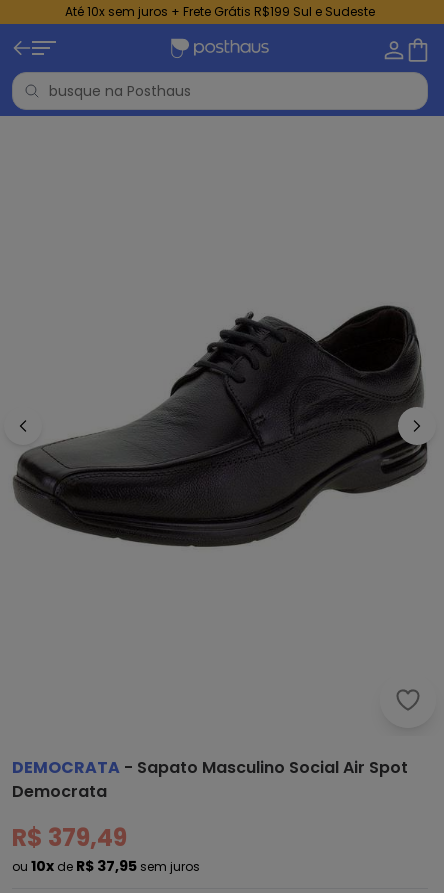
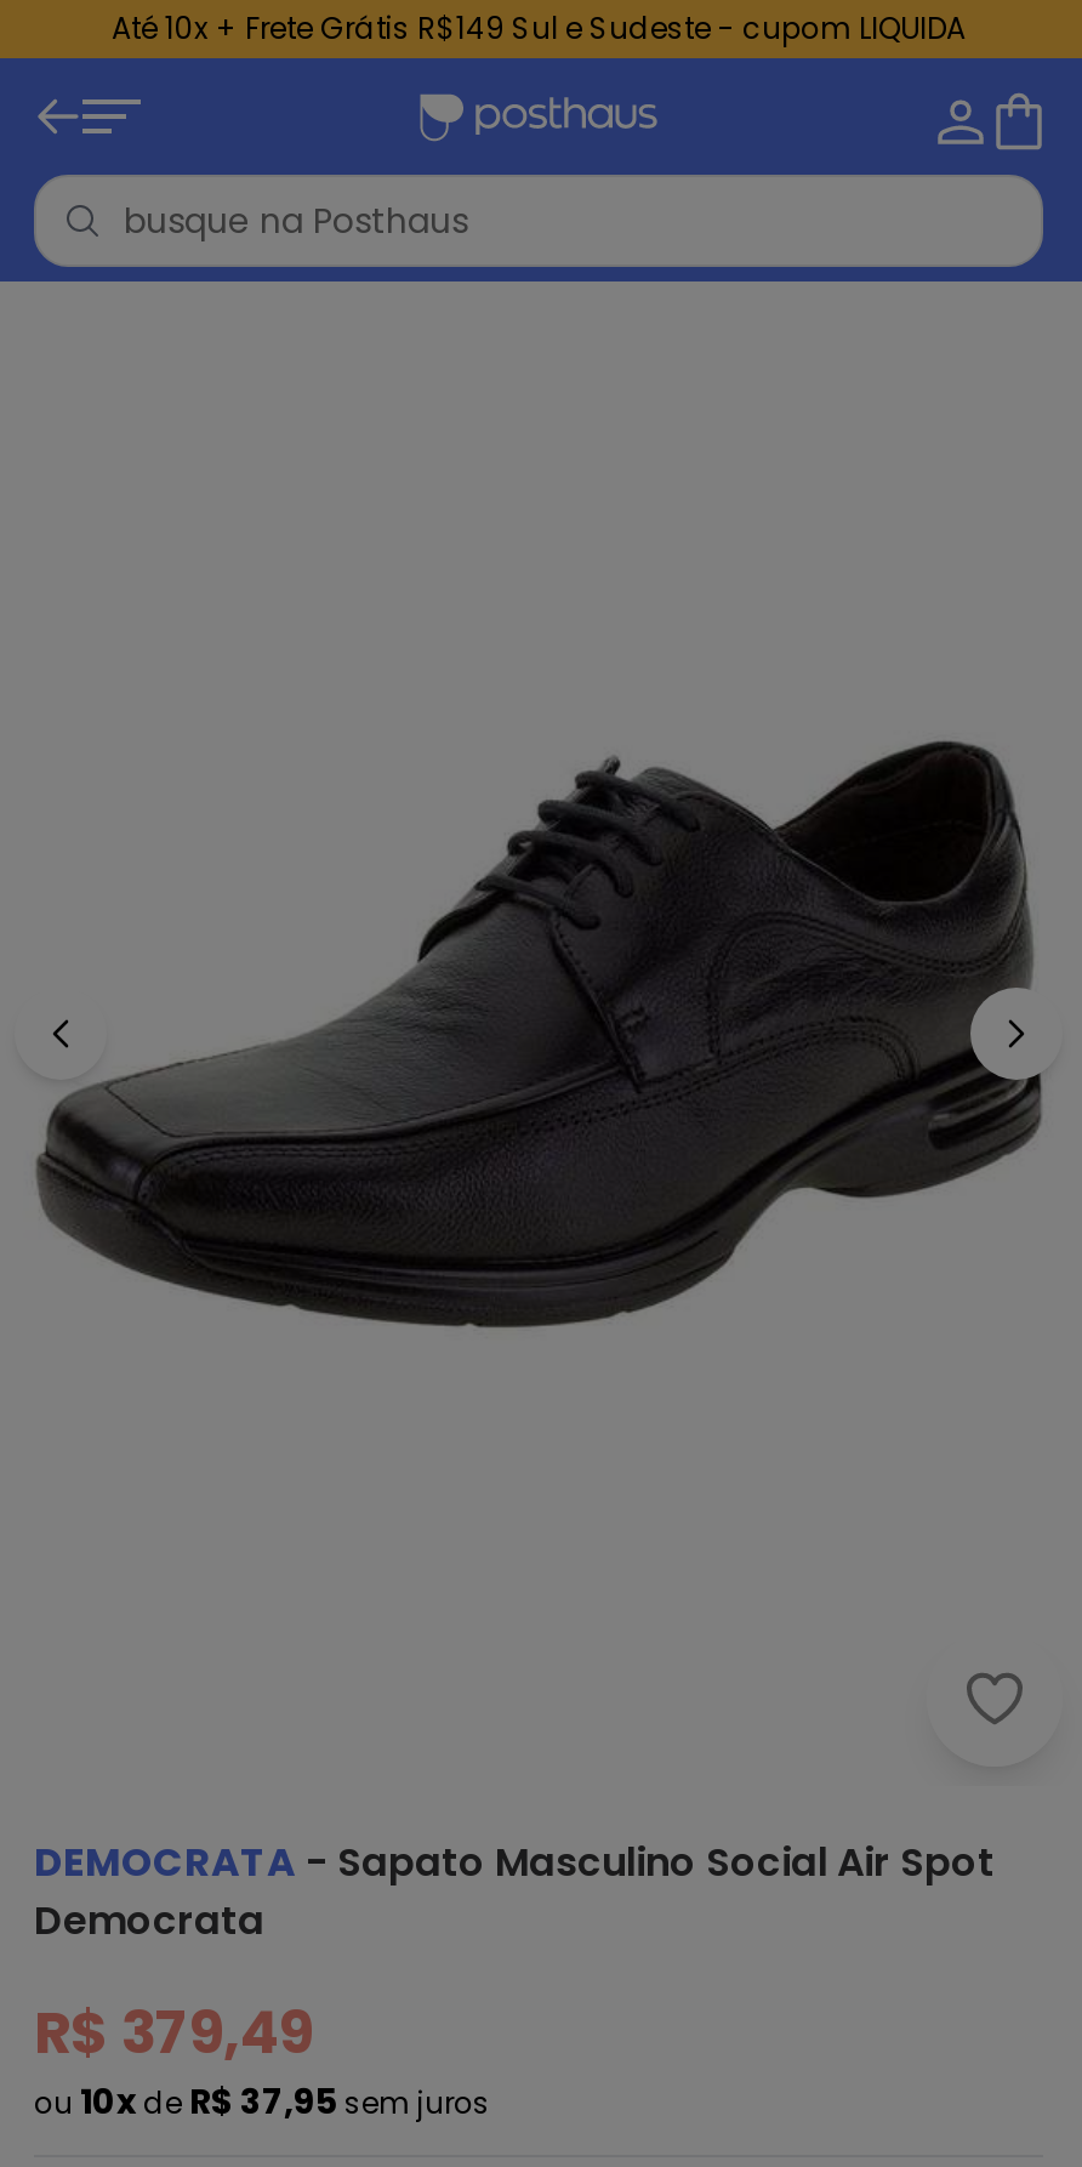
[65,3,375,20] Até 10x sem juros + Frete Grátis R$199 Sul e Sudeste -> [112,7,966,49] Até 10x + Frete Grátis R$149 Sul e Sudeste - cupom LIQUIDA

